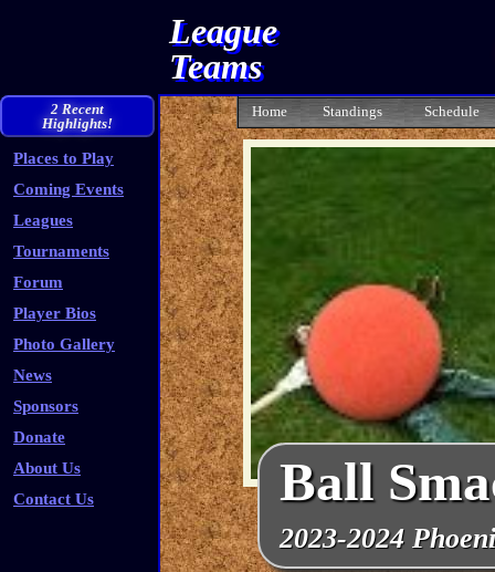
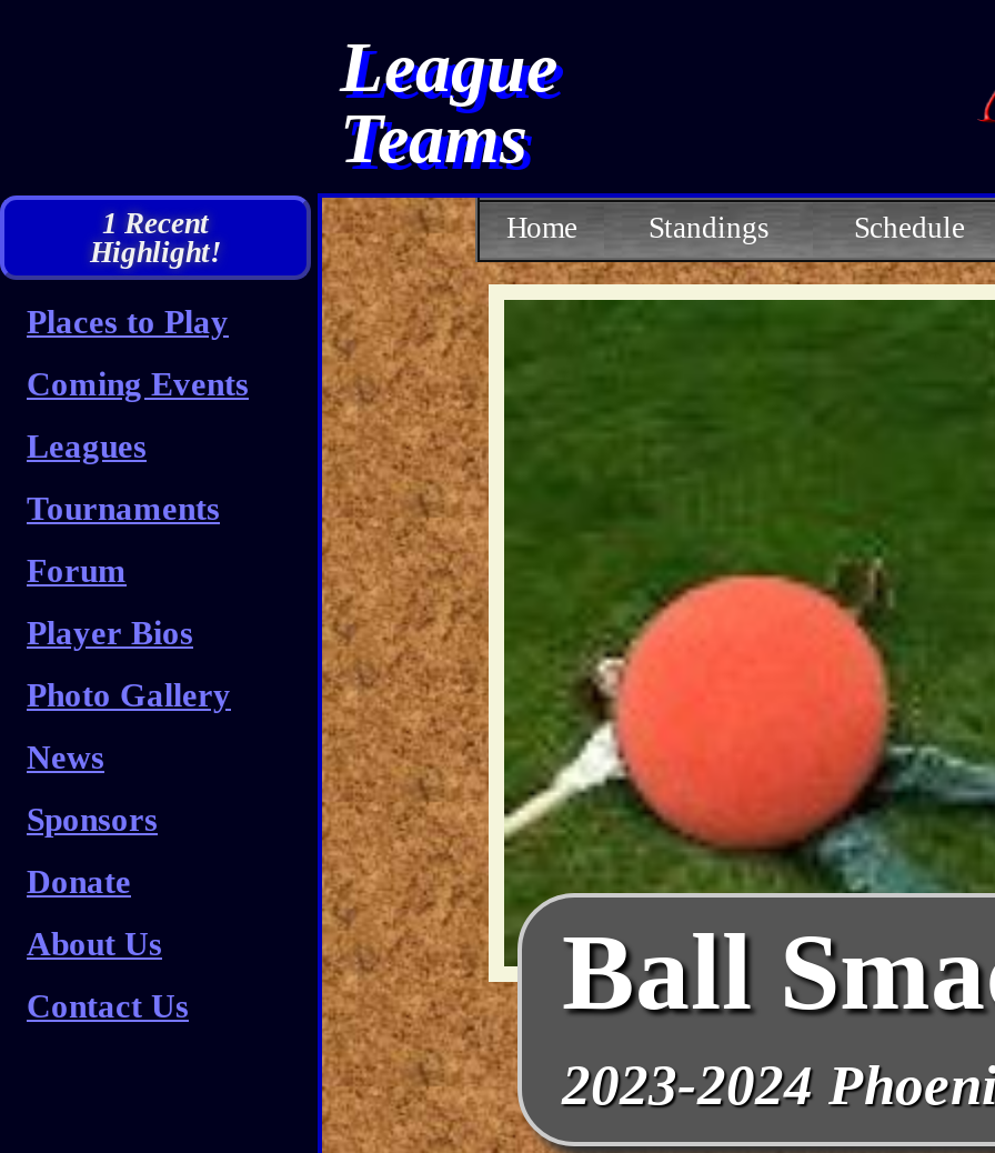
[42,101,113,132] 2 Recent | Highlights! -> [90,207,221,269] 1 Recent | Highlight!

